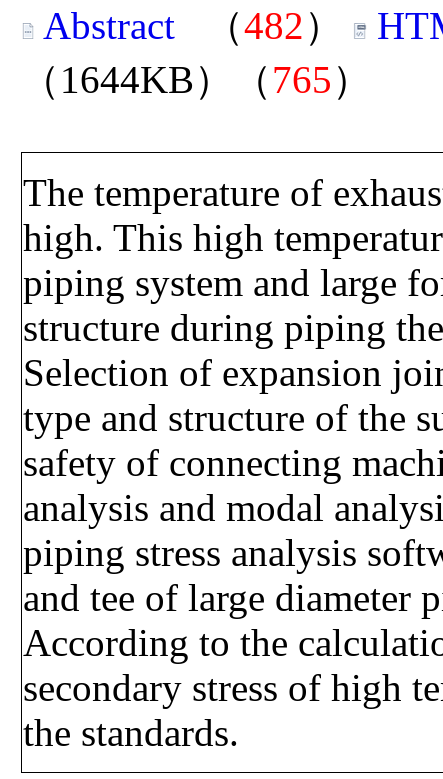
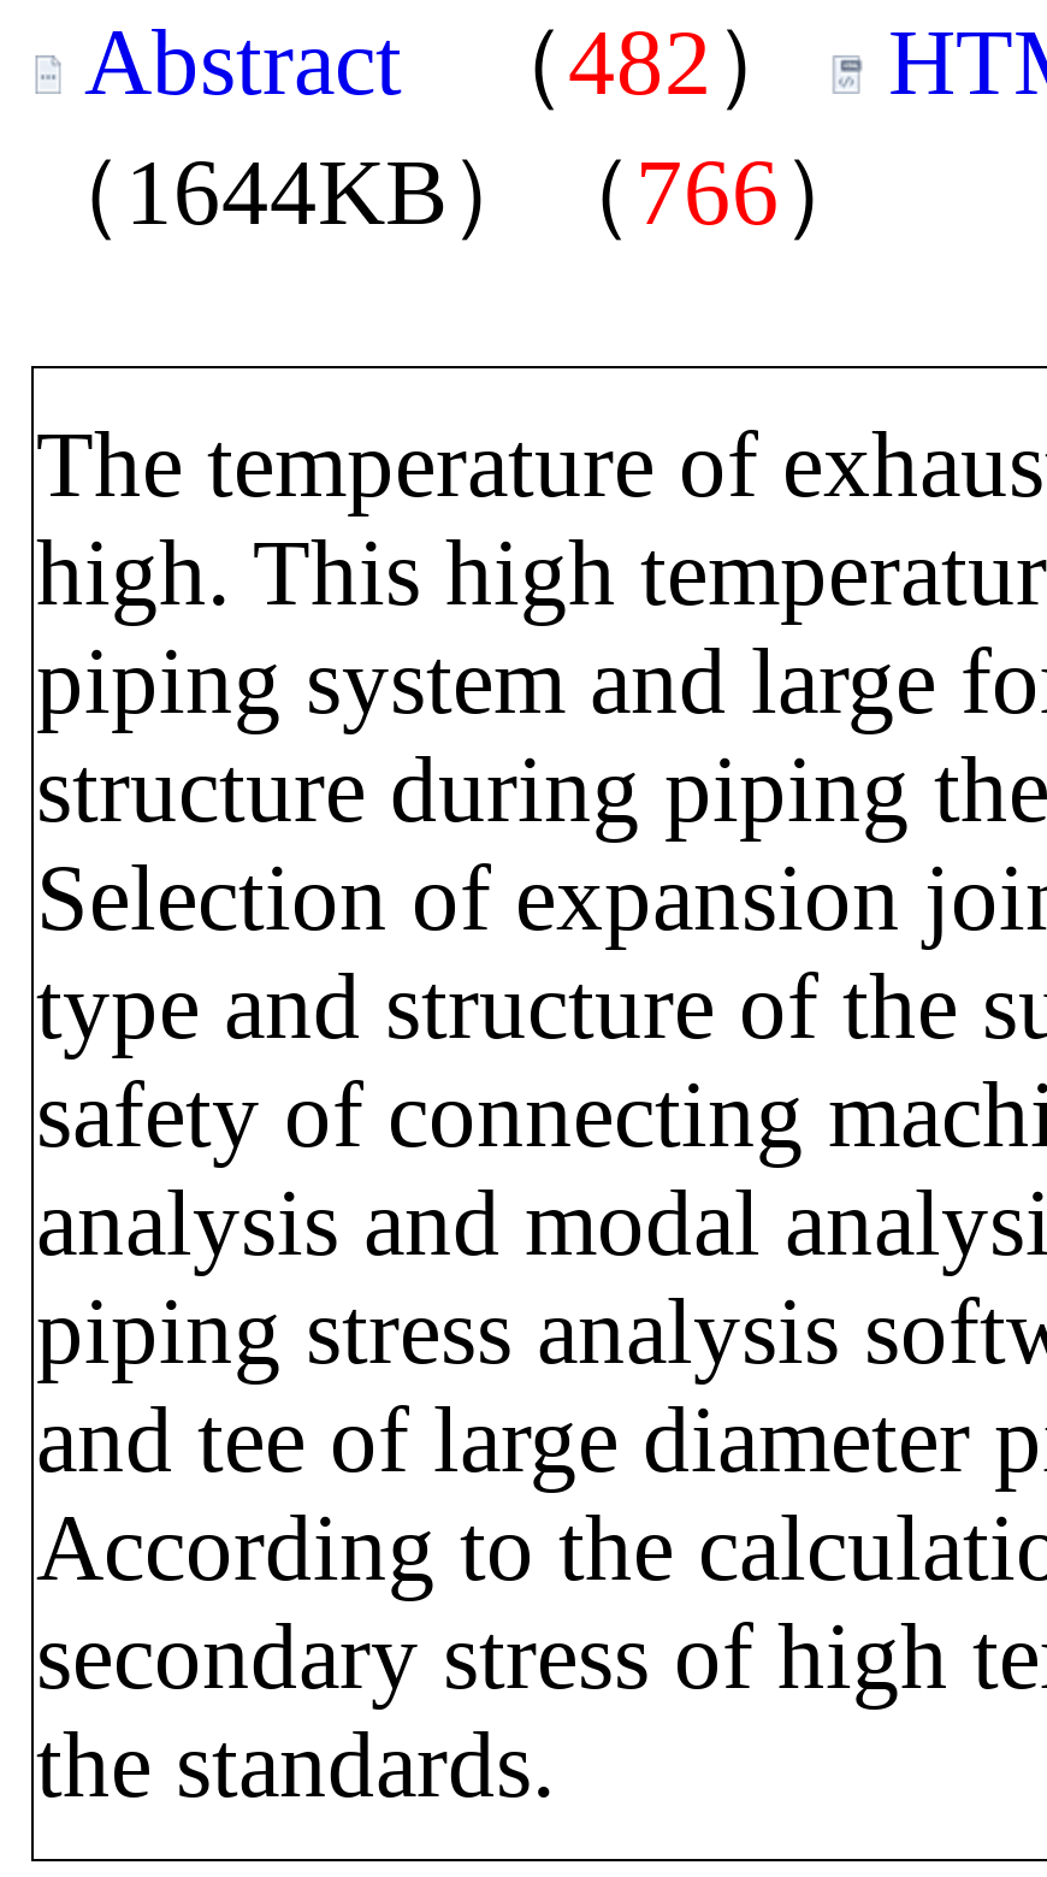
[21,58,391,101] （1644KB）（765） -> [31,139,922,243] （1644KB）（766）

